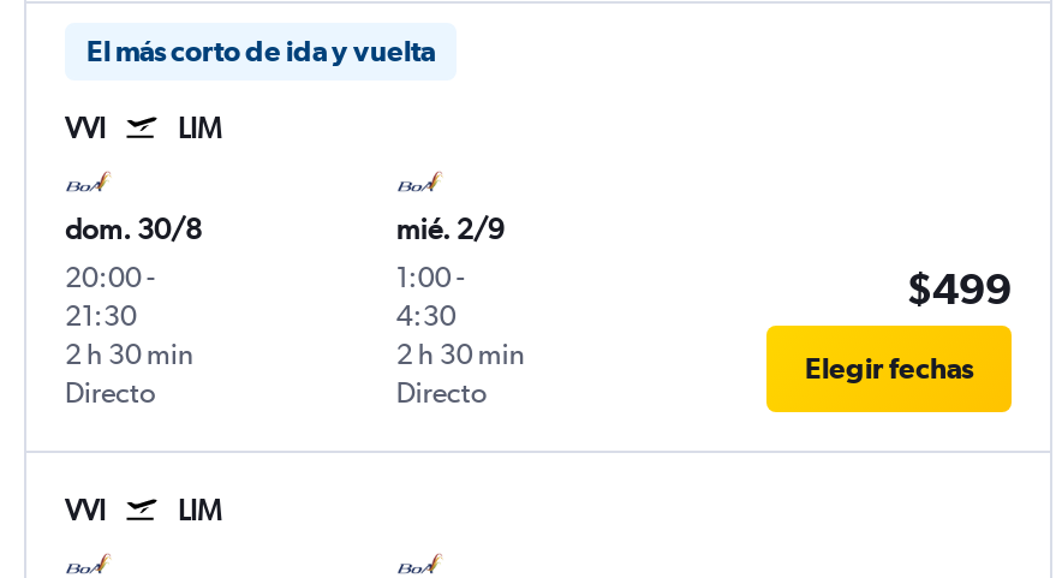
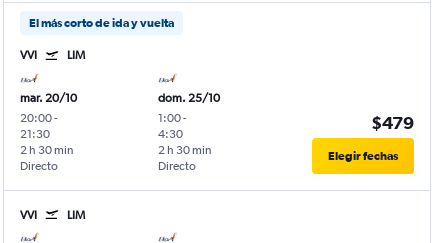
[65,213,202,246] dom. 30/8 -> [20,90,77,104] mar. 20/10
[396,213,504,246] mié. 2/9 -> [158,90,220,104] dom. 25/10
[906,263,1012,311] $499 -> [371,111,414,131] $479

